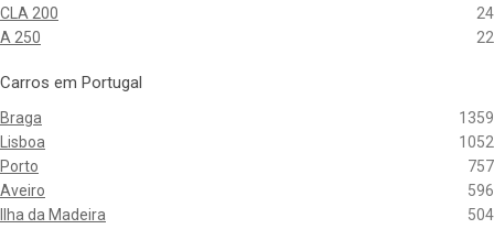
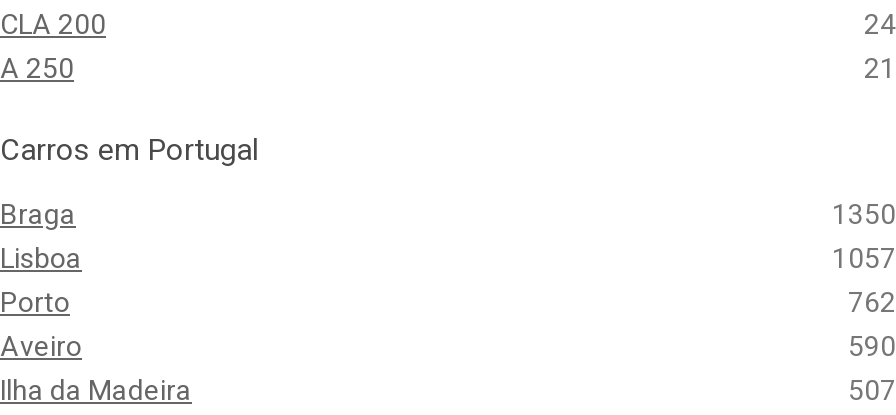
[476,29,494,46] 22 -> [864,52,896,84] 21
[459,109,494,127] 1359 -> [832,198,896,230] 1350
[459,133,494,151] 1052 -> [832,242,896,274] 1057
[468,157,494,175] 757 -> [848,286,896,318] 762
[468,182,494,199] 596 -> [848,330,896,362] 590
[468,206,494,223] 504 -> [848,374,896,406] 507

